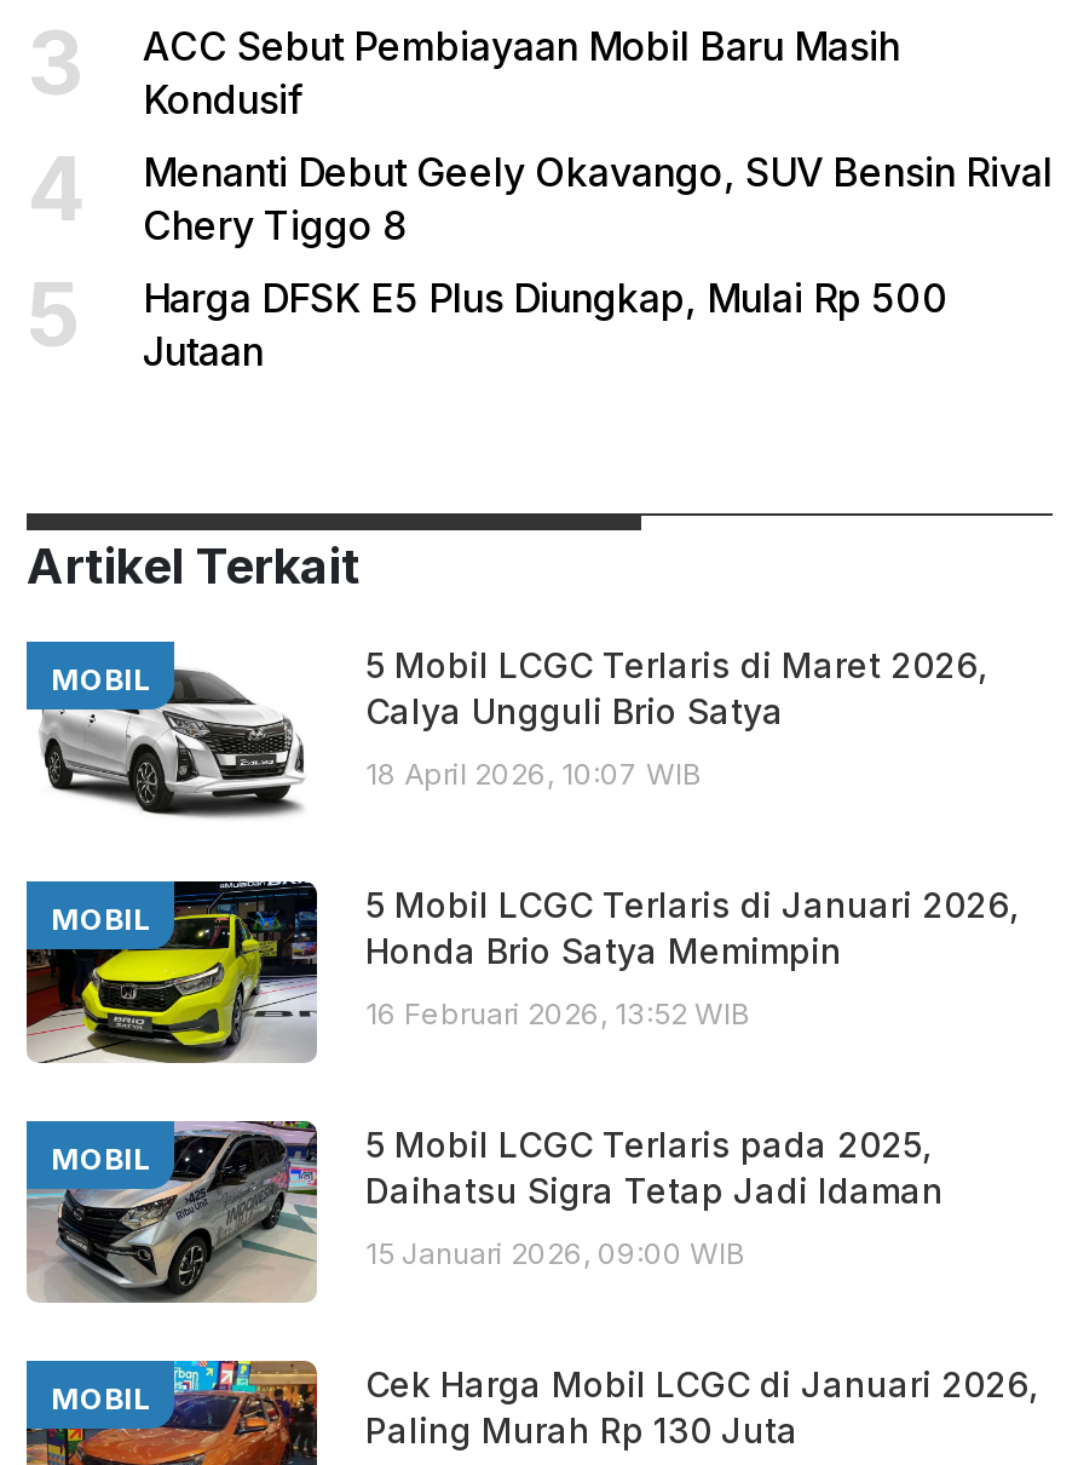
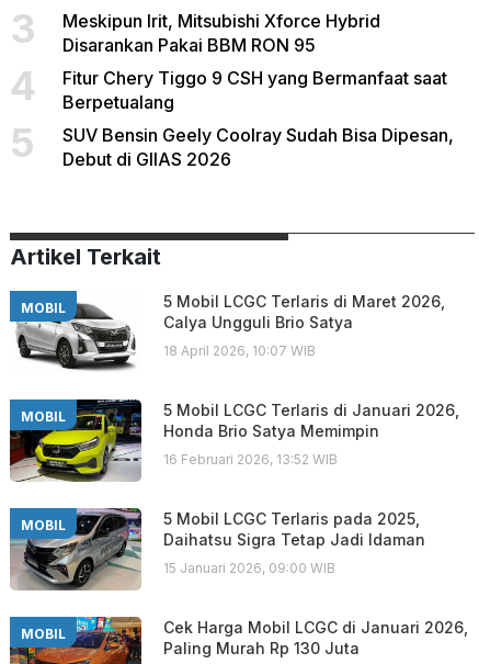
[143,22,900,123] ACC Sebut Pembiayaan Mobil Baru Masih | Kondusif -> [62,10,380,56] Meskipun Irit, Mitsubishi Xforce Hybrid | Disarankan Pakai BBM RON 95
[143,148,1053,249] Menanti Debut Geely Okavango, SUV Bensin Rival | Chery Tiggo 8 -> [62,67,447,113] Fitur Chery Tiggo 9 CSH yang Bermanfaat saat | Berpetualang
[143,274,949,375] Harga DFSK E5 Plus Diungkap, Mulai Rp 500 | Jutaan -> [62,124,454,170] SUV Bensin Geely Coolray Sudah Bisa Dipesan, | Debut di GIIAS 2026

